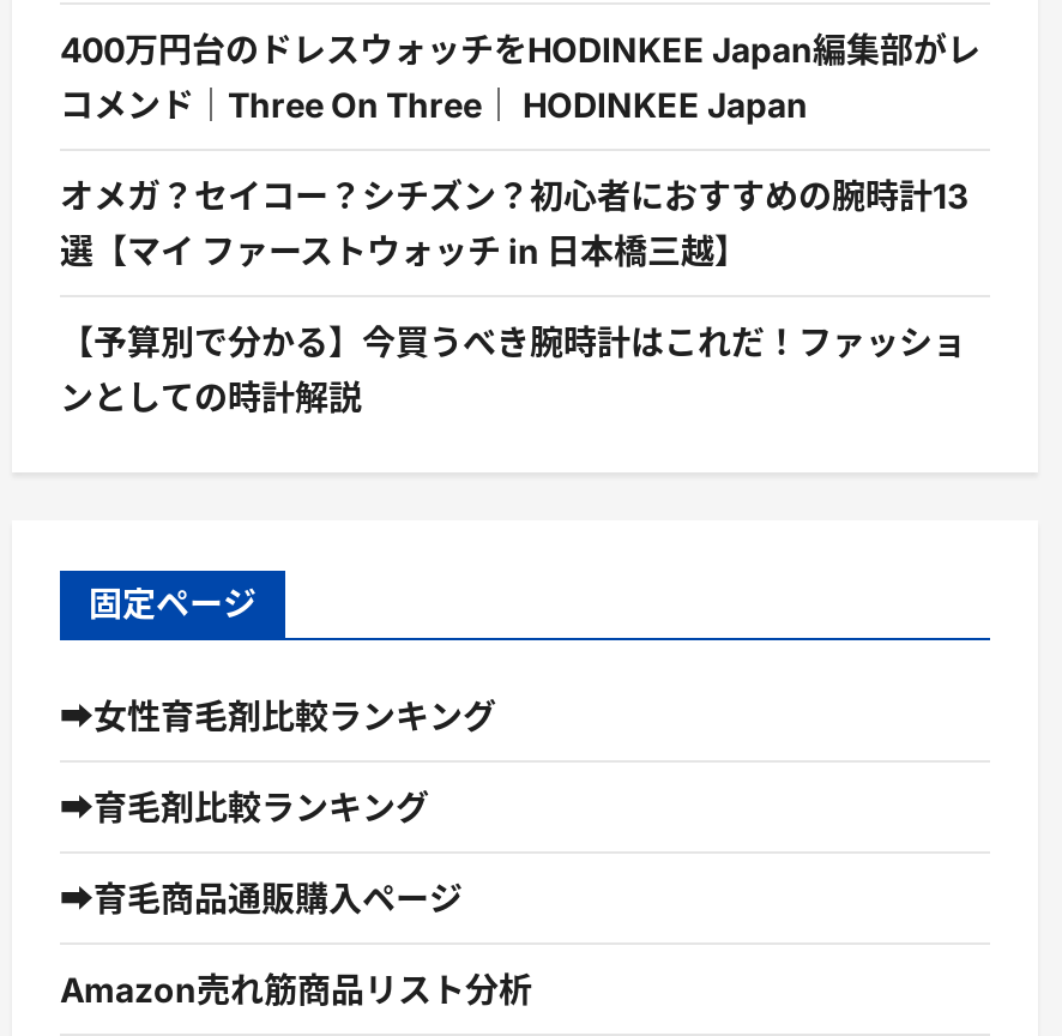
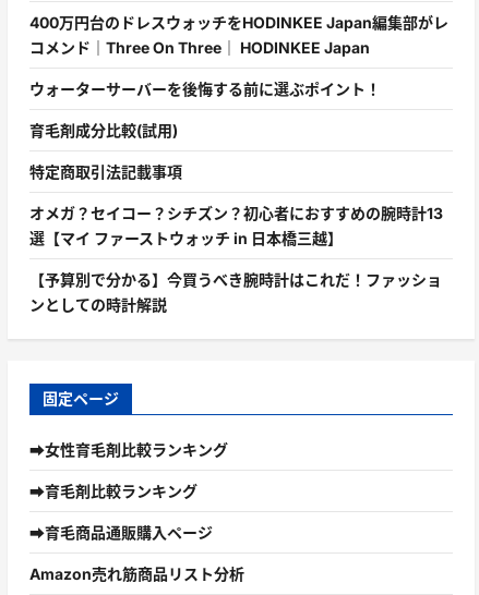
none -> [29,80,381,181] ウォーターサーバーを後悔する前に選ぶポイント！ | 育毛剤成分比較(試用) | 特定商取引法記載事項

